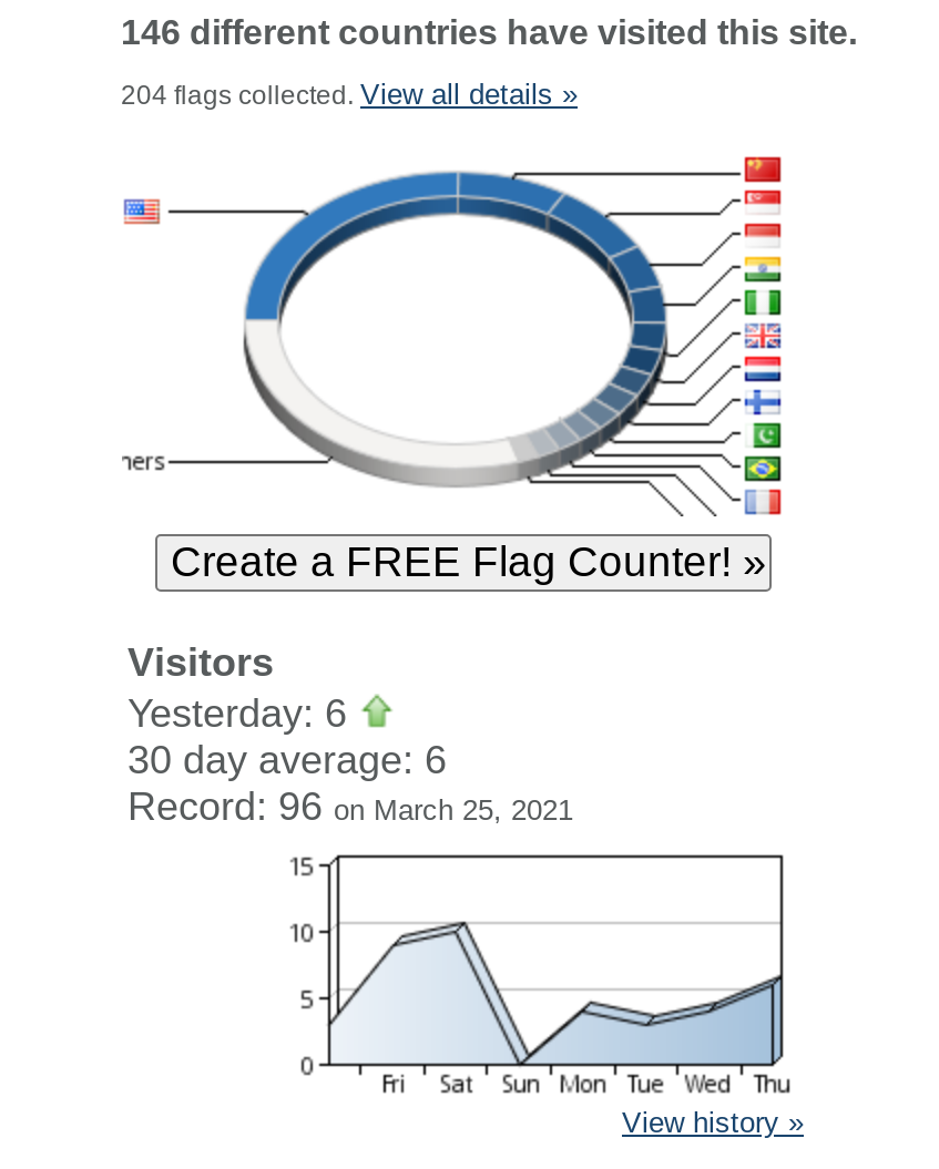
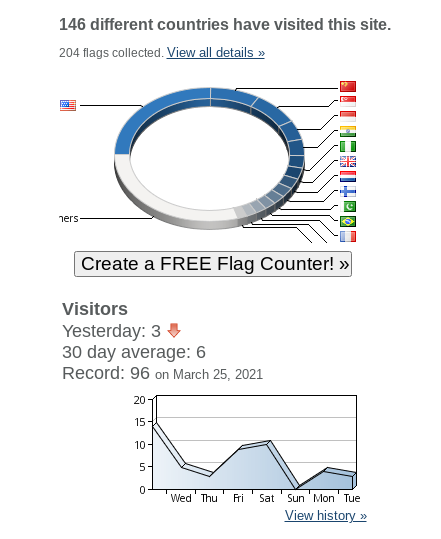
[127,691,358,736] Yesterday: 6 -> [61,321,165,341] Yesterday: 3
[290,906,789,1095] [image] -> [135,417,359,503] [image]

